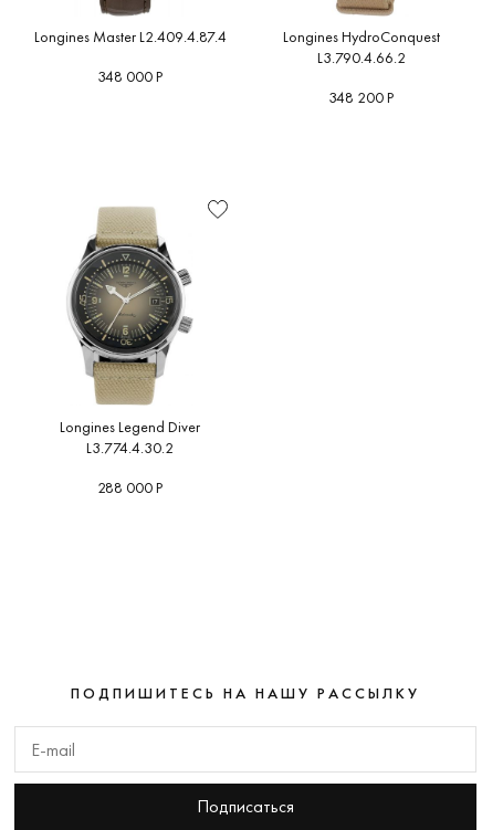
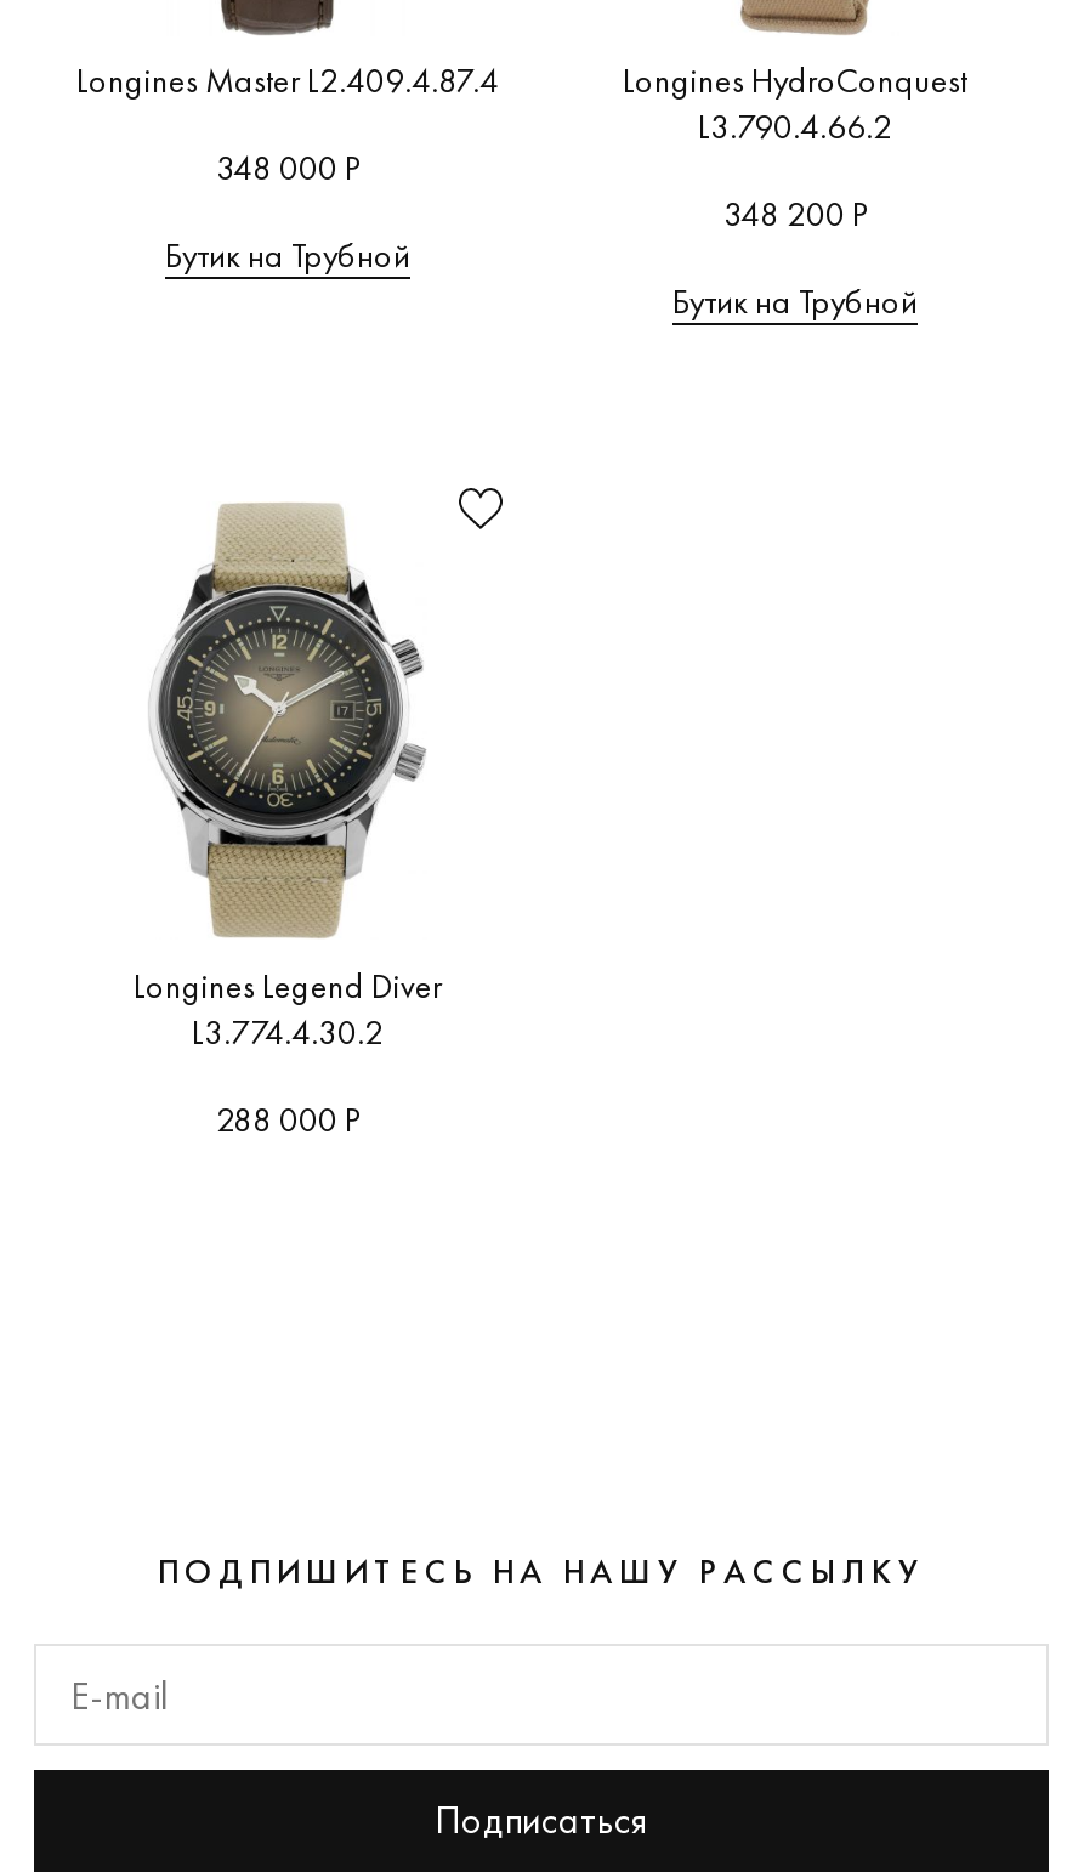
none -> [165,234,410,278] Бутик на Трубной
none -> [672,280,918,324] Бутик на Трубной

